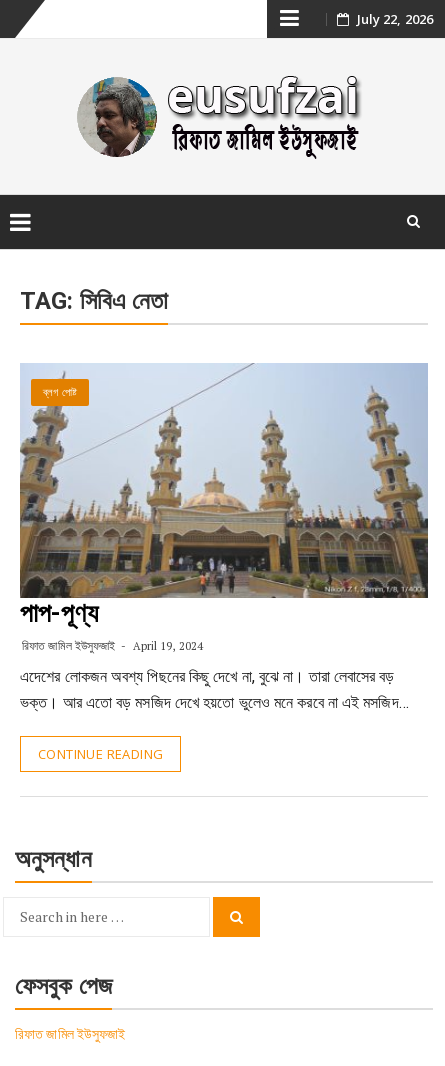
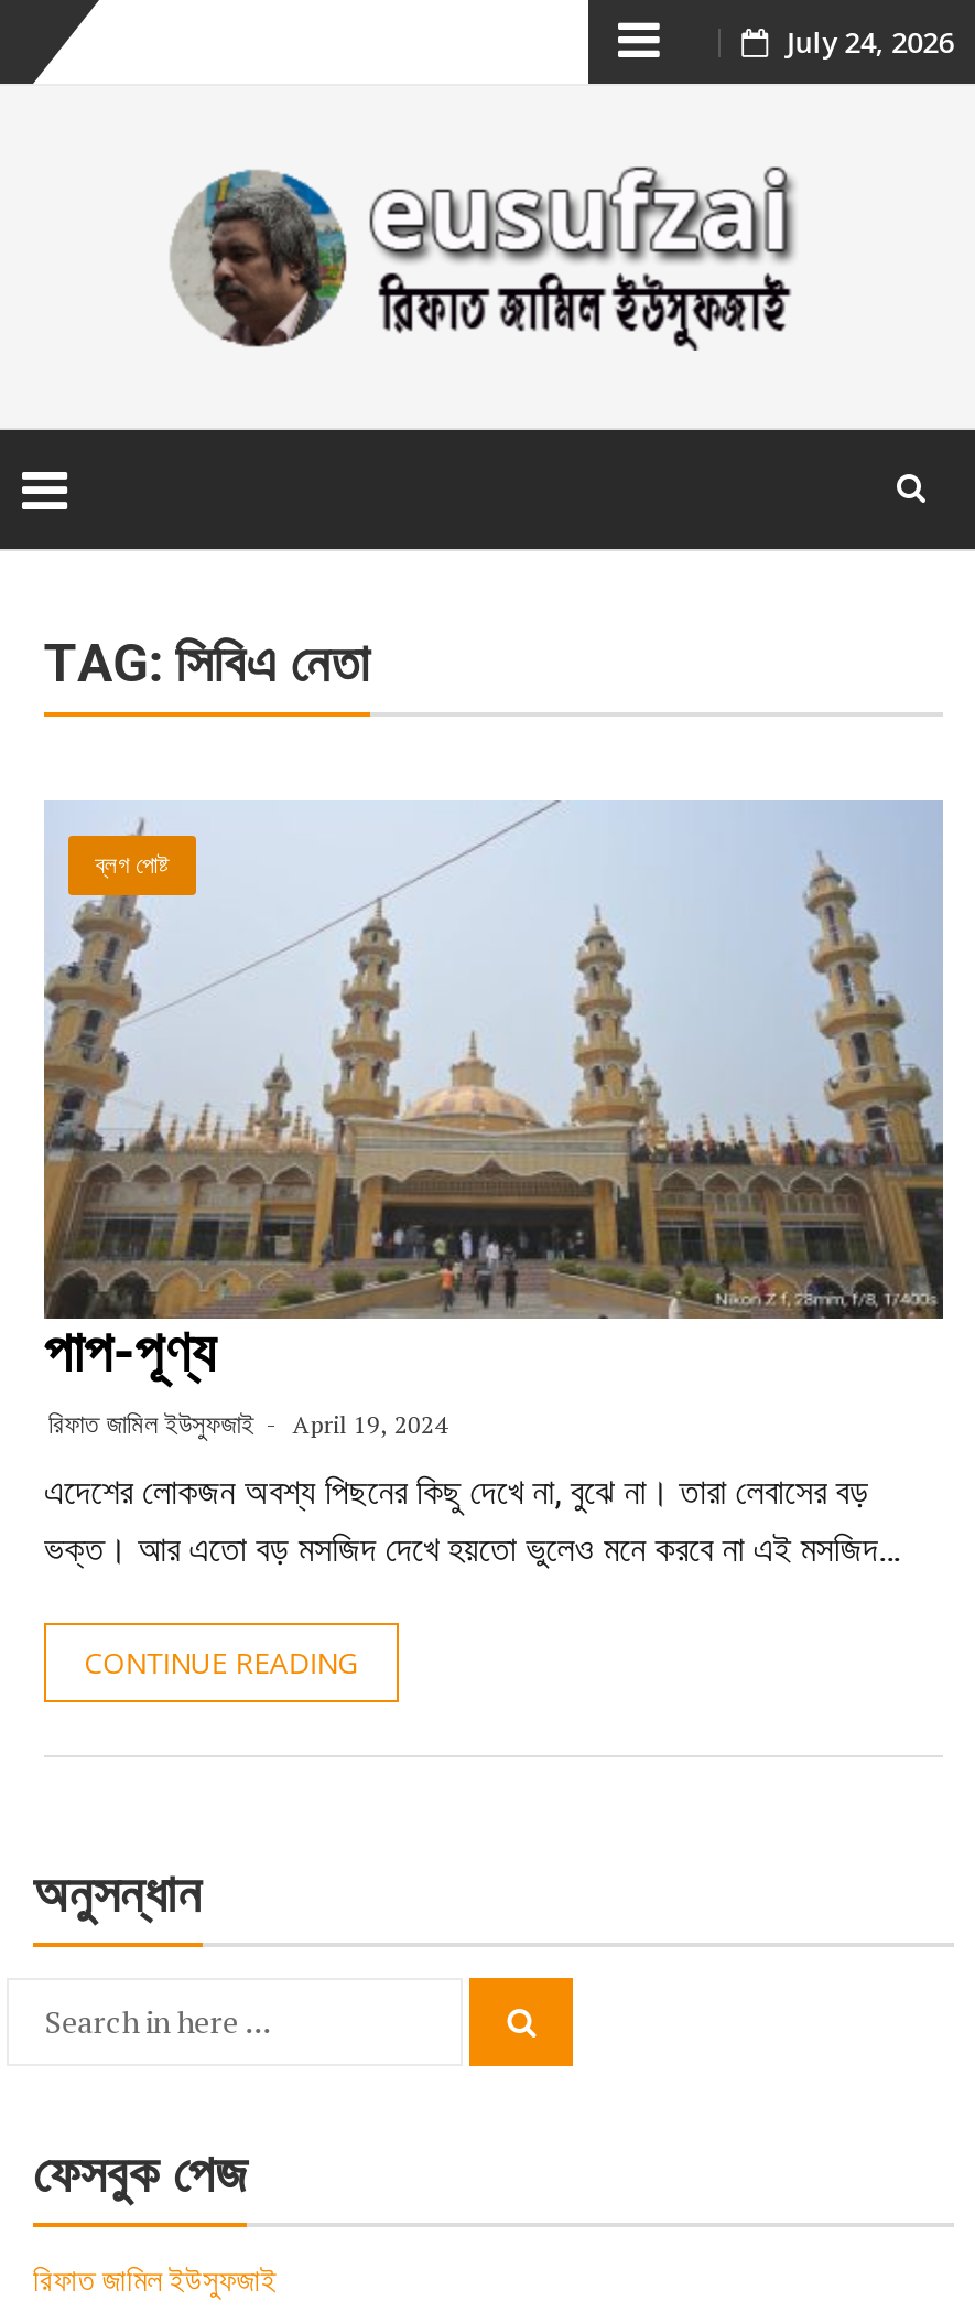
[357,10,433,28] July 22, 2026 -> [786,22,954,62] July 24, 2026

